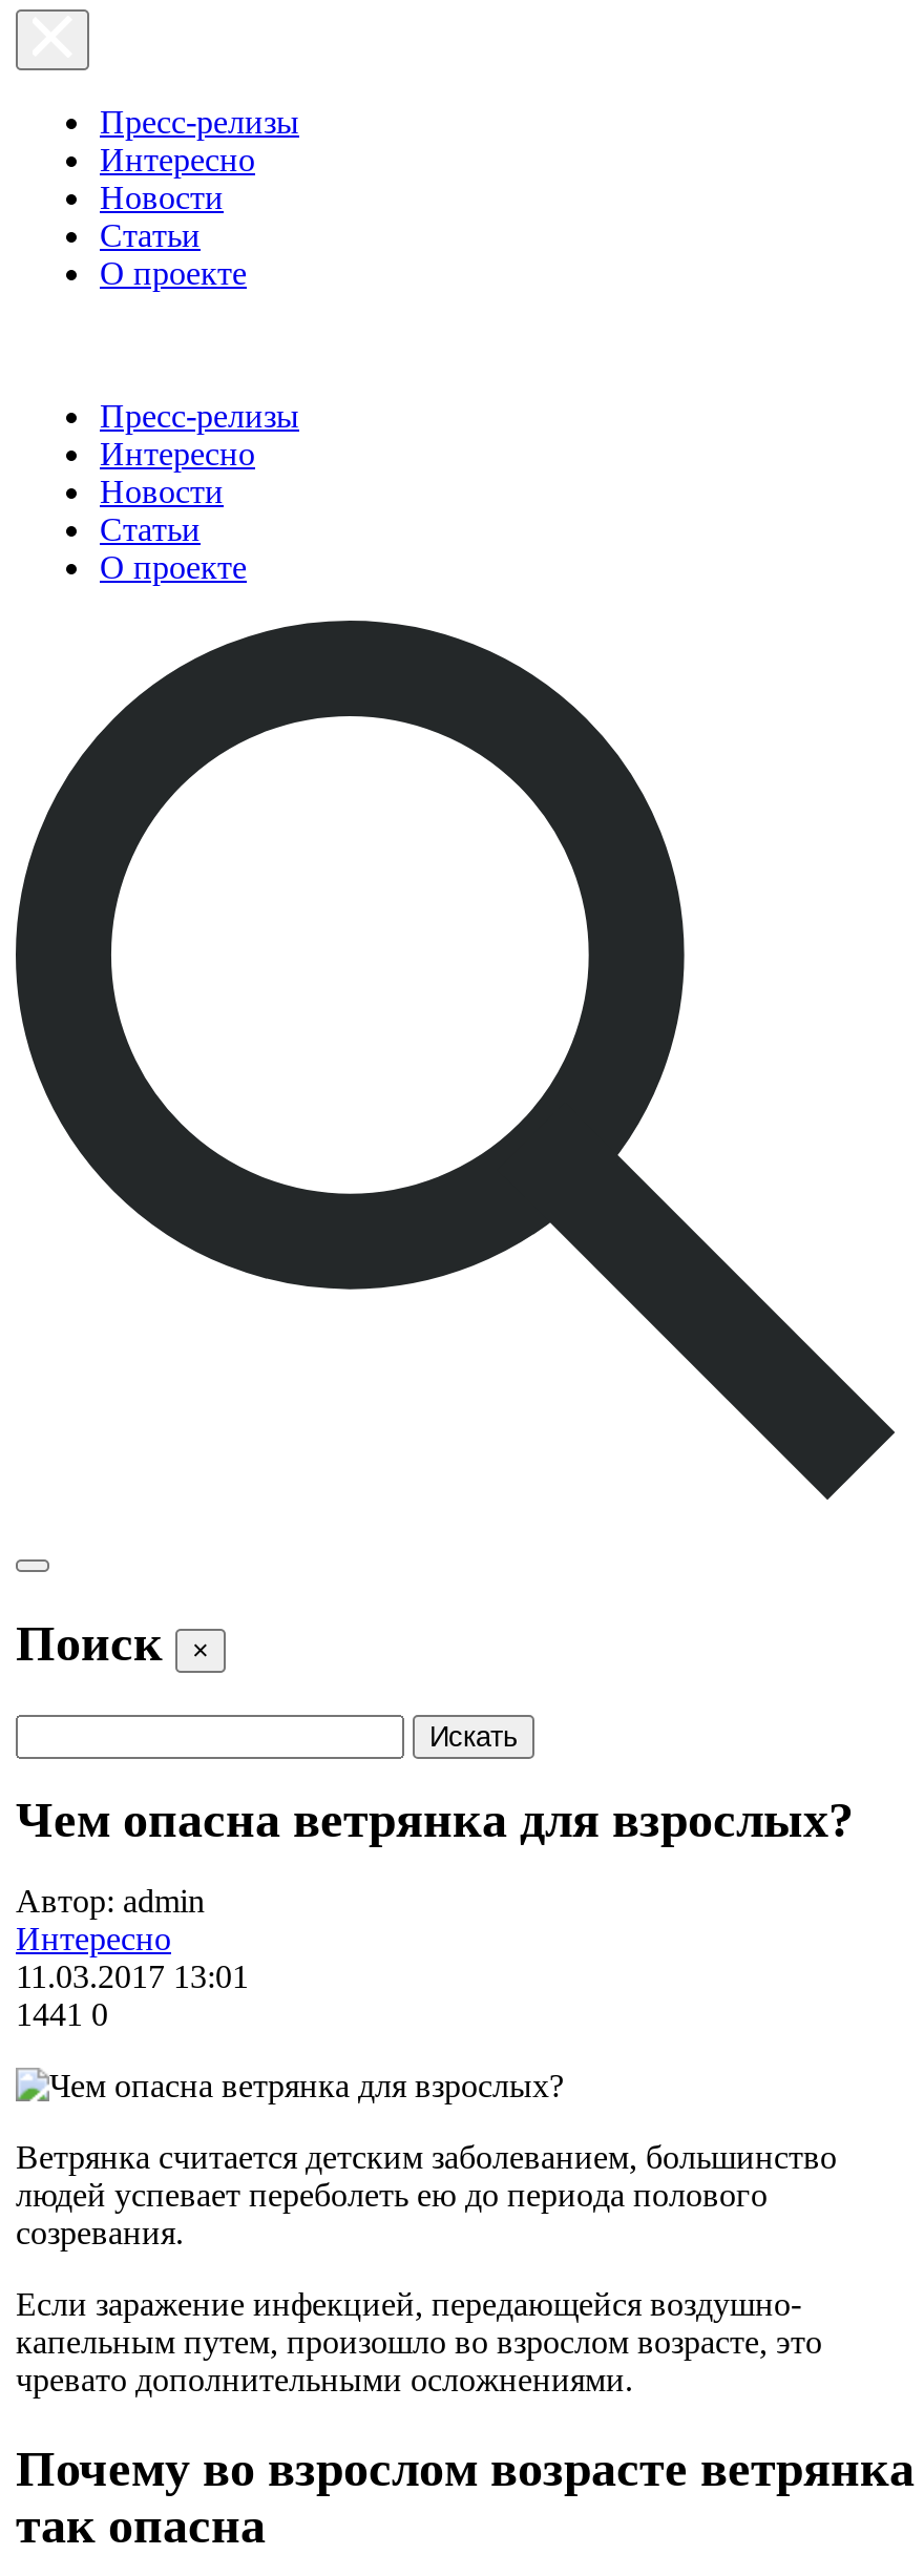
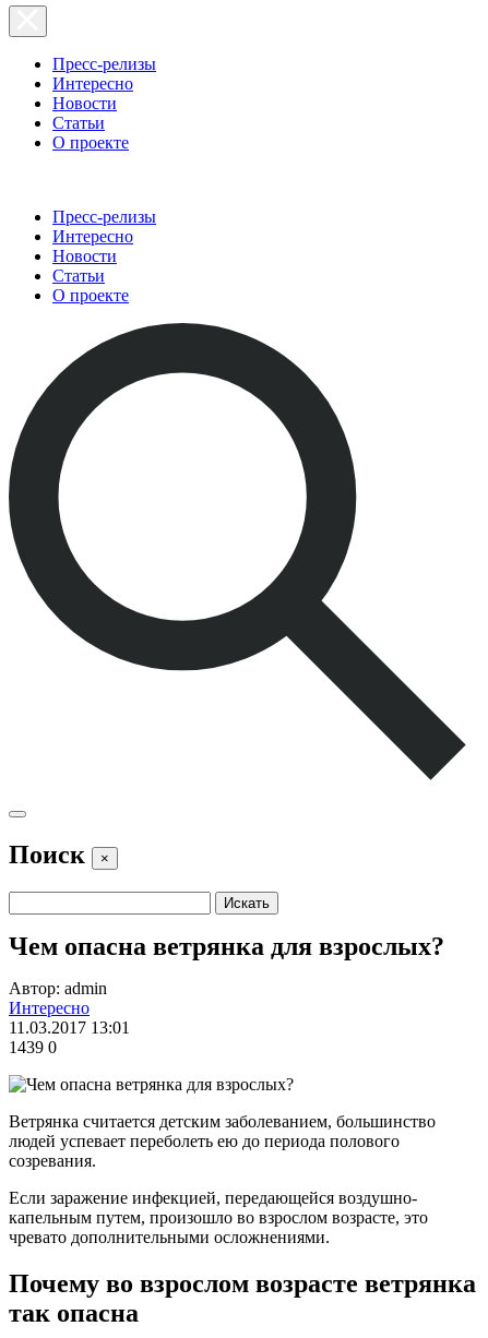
[16,1996,108,2032] 1441 0 -> [9,1038,57,1056] 1439 0

